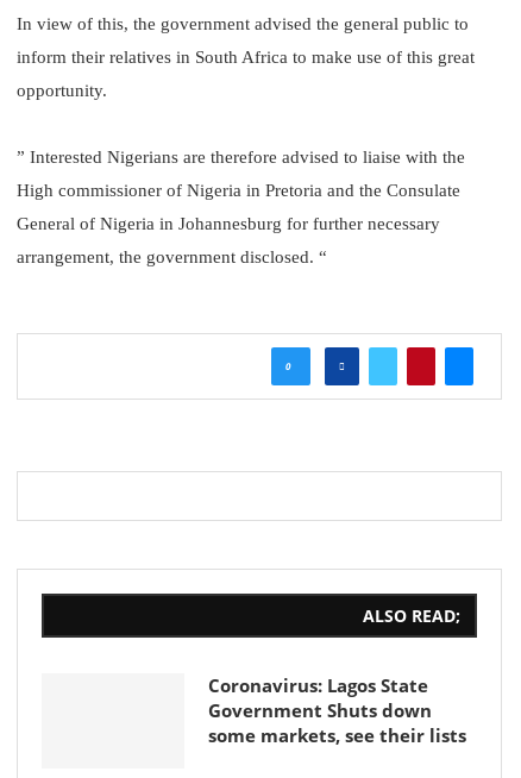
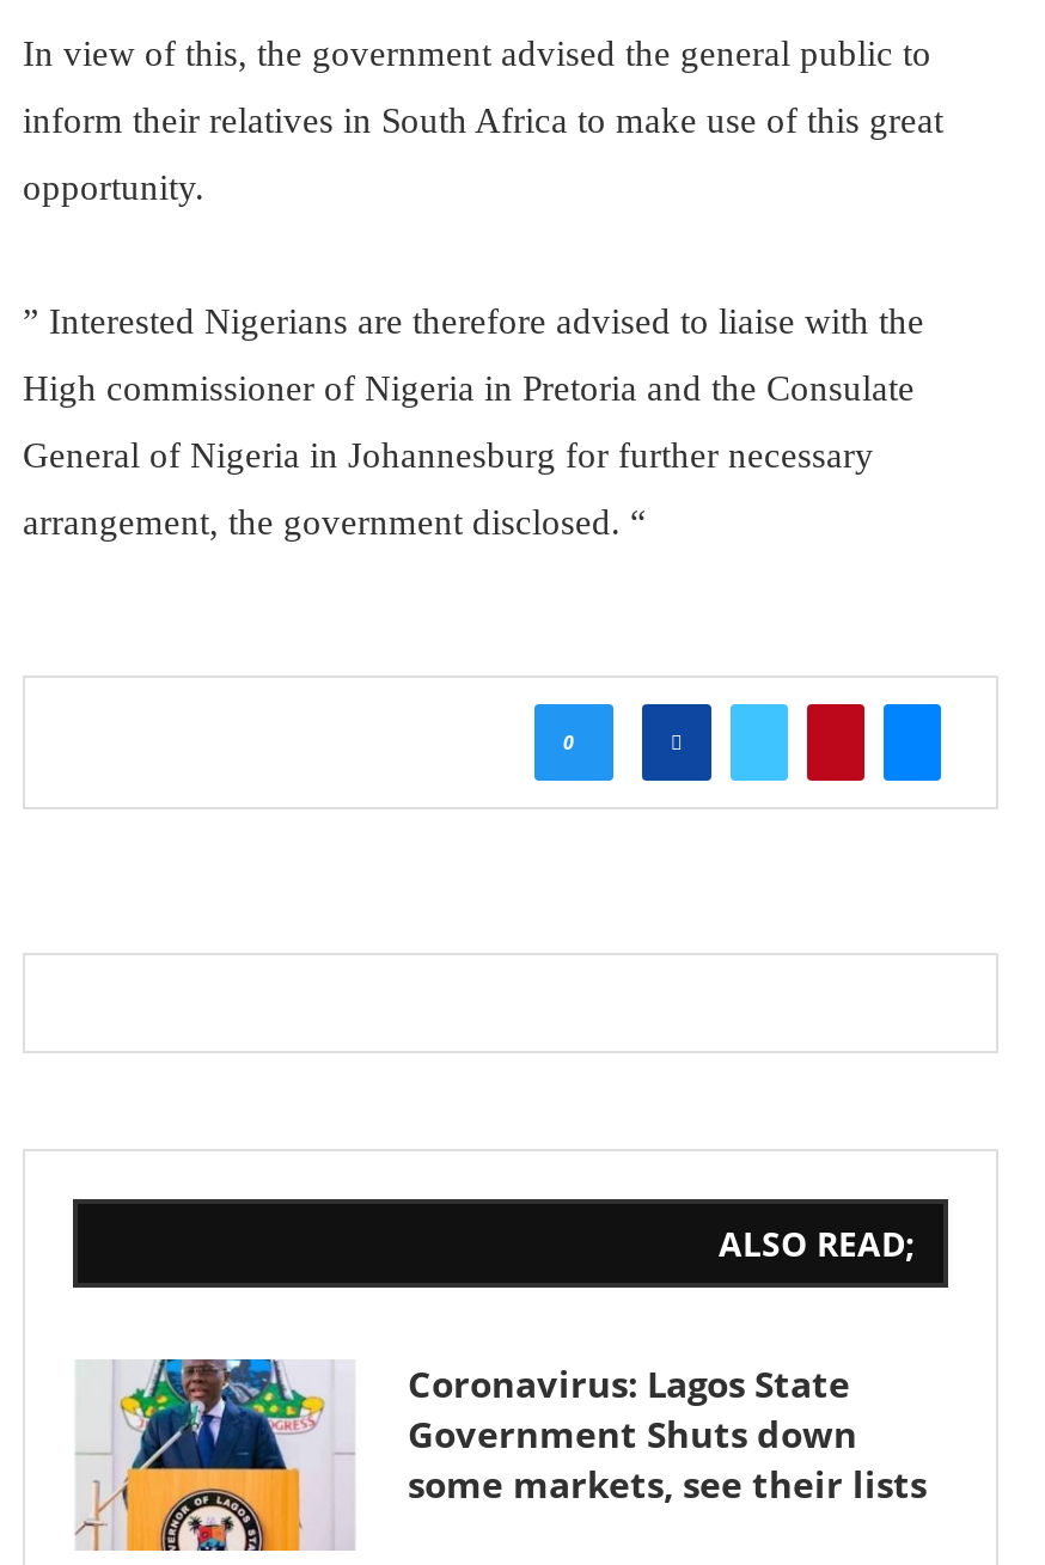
none -> [75,1357,355,1553] [image]

